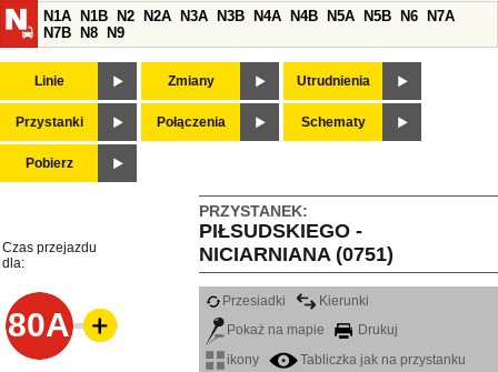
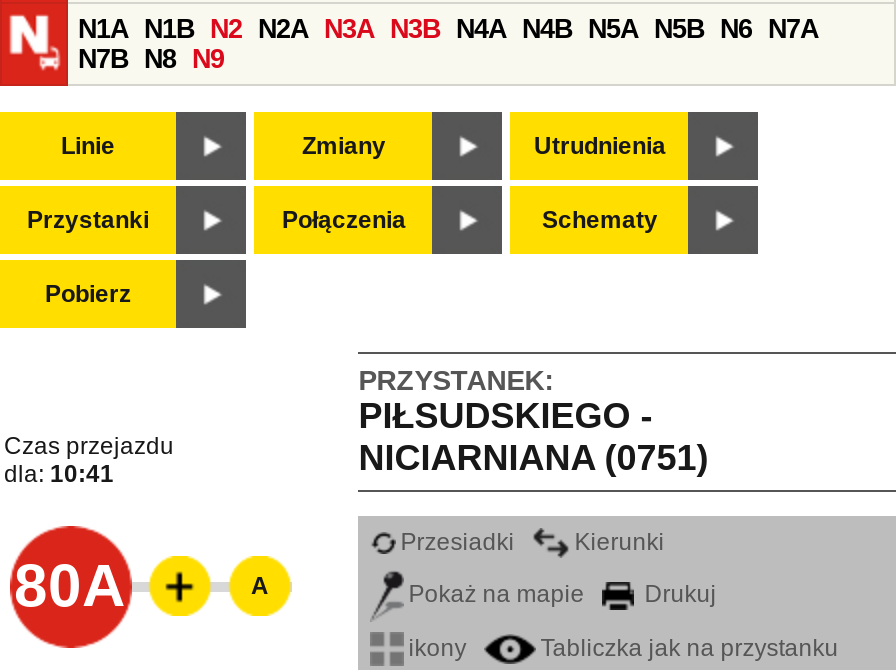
[2,256,24,271] dla: -> [4,460,114,488] dla: 10:41
none -> [251,572,269,600] A

